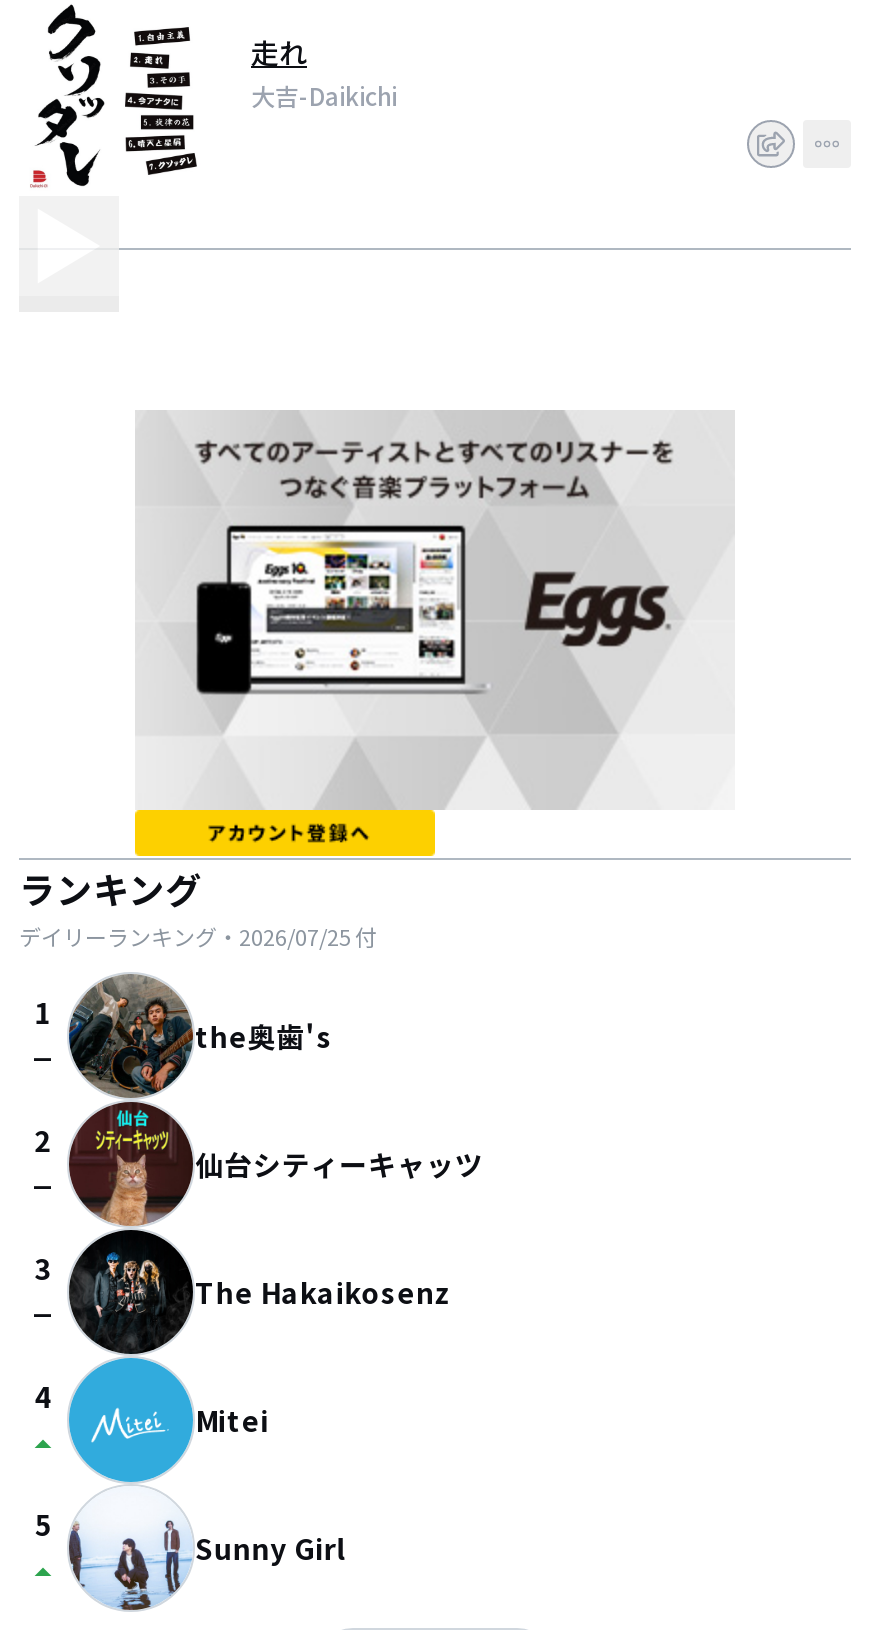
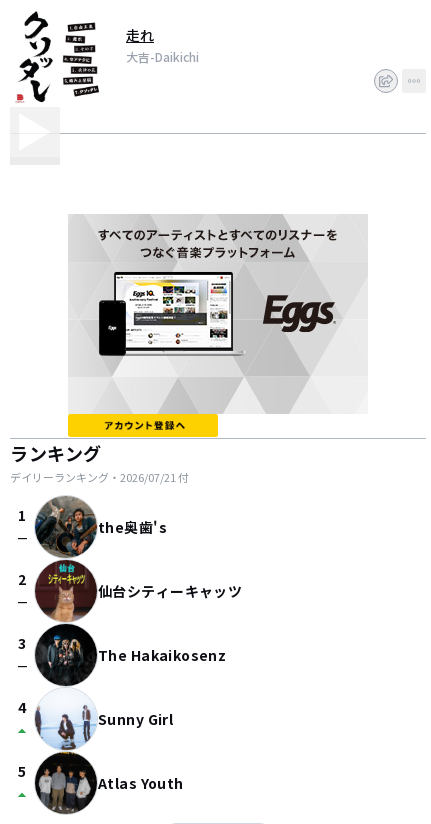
[19,920,377,952] デイリーランキング・2026/07/25付 -> [10,469,189,485] デイリーランキング・2026/07/21付
[69,1356,185,1610] [image] -> [35,687,93,814] [image]
[195,1400,269,1440] Mitei -> none
moved [195,1528,345,1568] -> [98,709,173,729]: Sunny Girl
none -> [98,773,184,793] Atlas Youth

